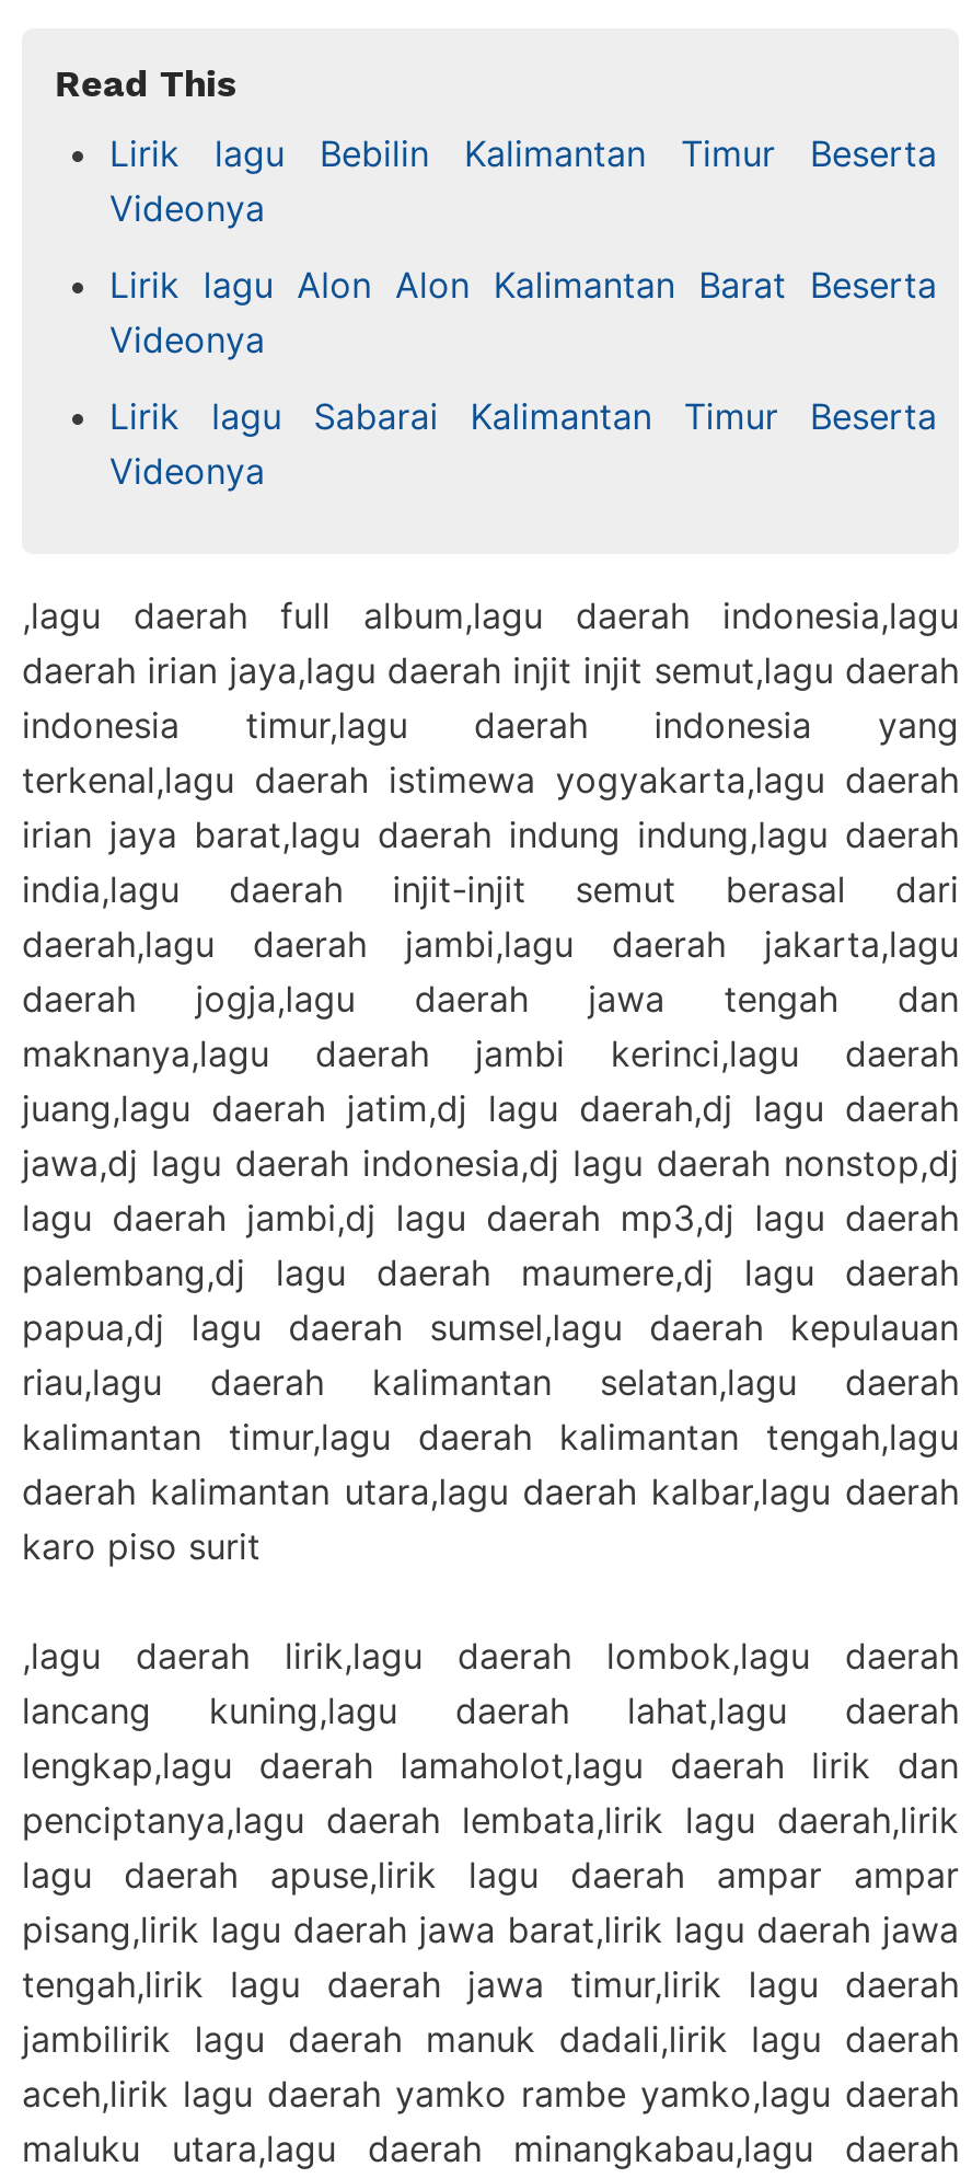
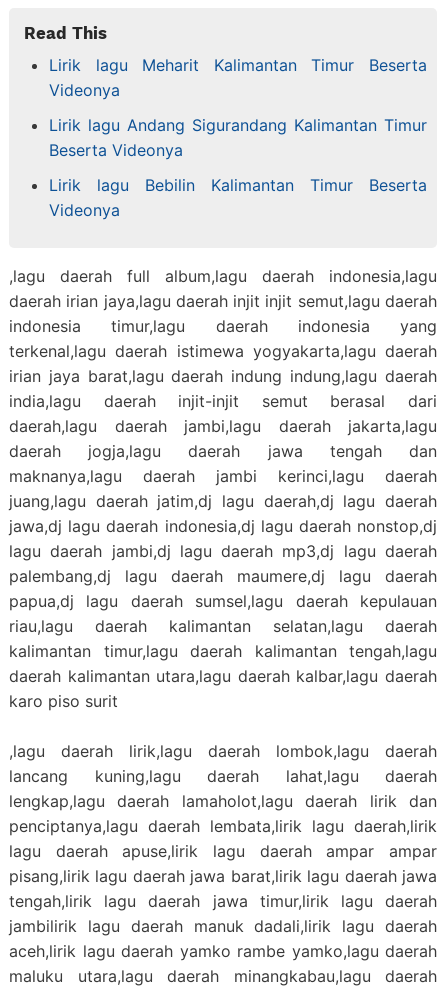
none -> [49,55,427,75] Lirik lagu Meharit Kalimantan Timur Beserta
moved [109,132,937,176] -> [49,175,427,195]: Lirik lagu Bebilin Kalimantan Timur Beserta
[109,263,937,362] Lirik lagu Alon Alon Kalimantan Barat Beserta | Videonya -> [49,115,427,160] Lirik lagu Andang Sigurandang Kalimantan Timur | Beserta Videonya
[109,395,937,438] Lirik lagu Sabarai Kalimantan Timur Beserta -> none

